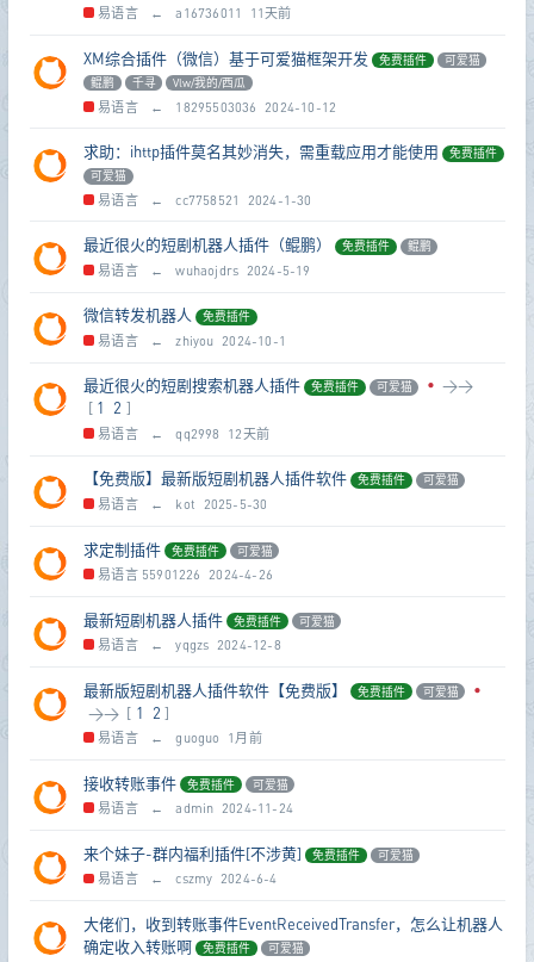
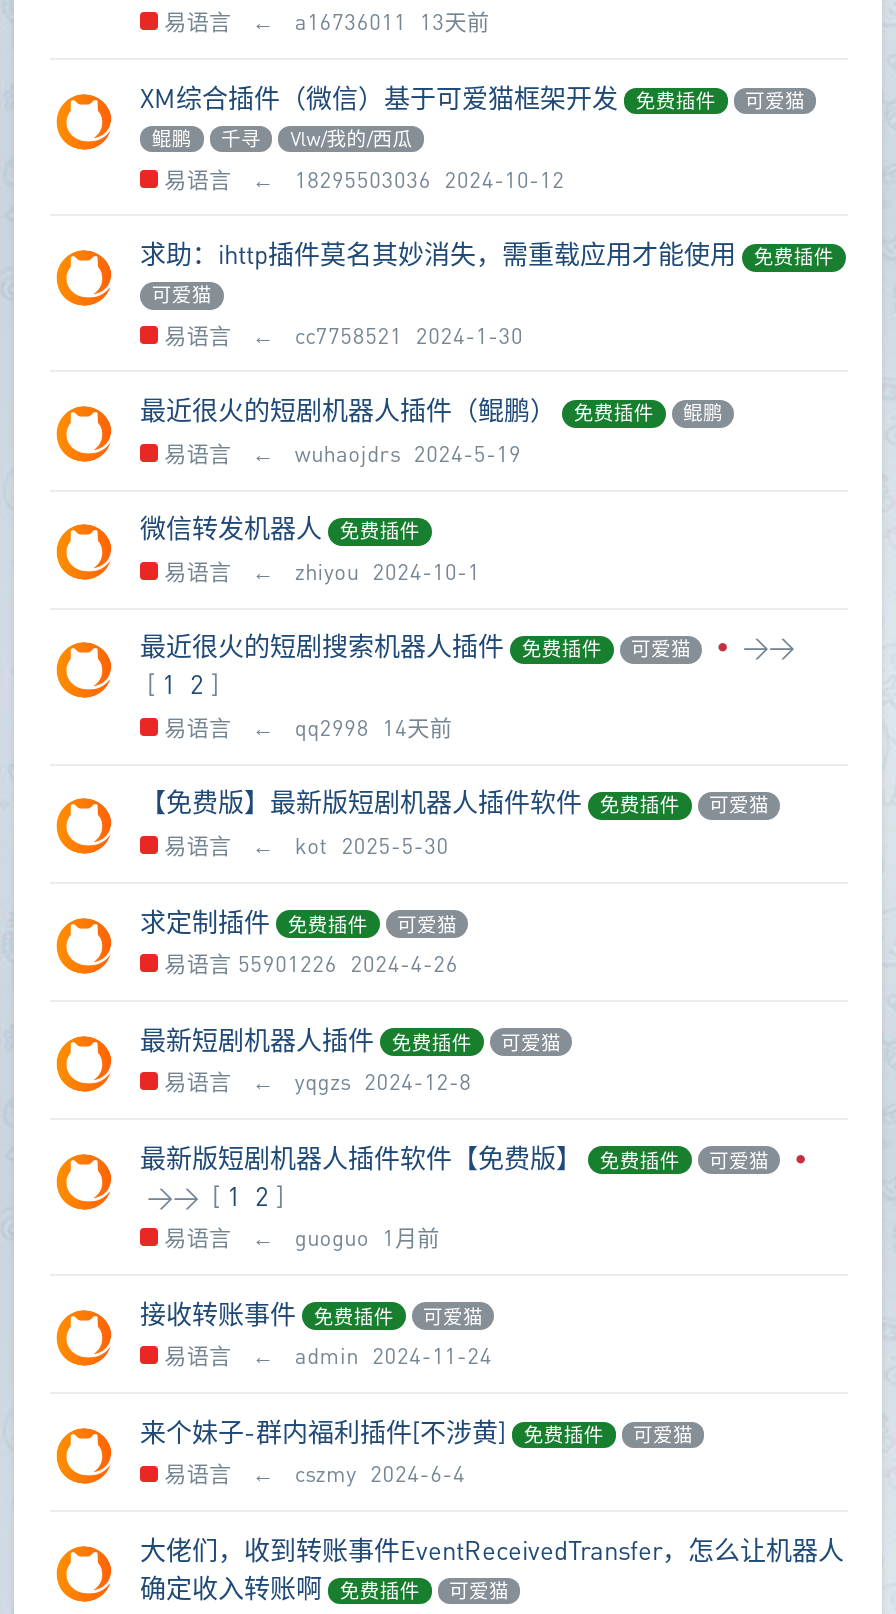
[176,5,292,21] a16736011 11天前 -> [295,9,489,35] a16736011 13天前
[176,425,270,441] qq2998 12天前 -> [295,714,452,740] qq2998 14天前

